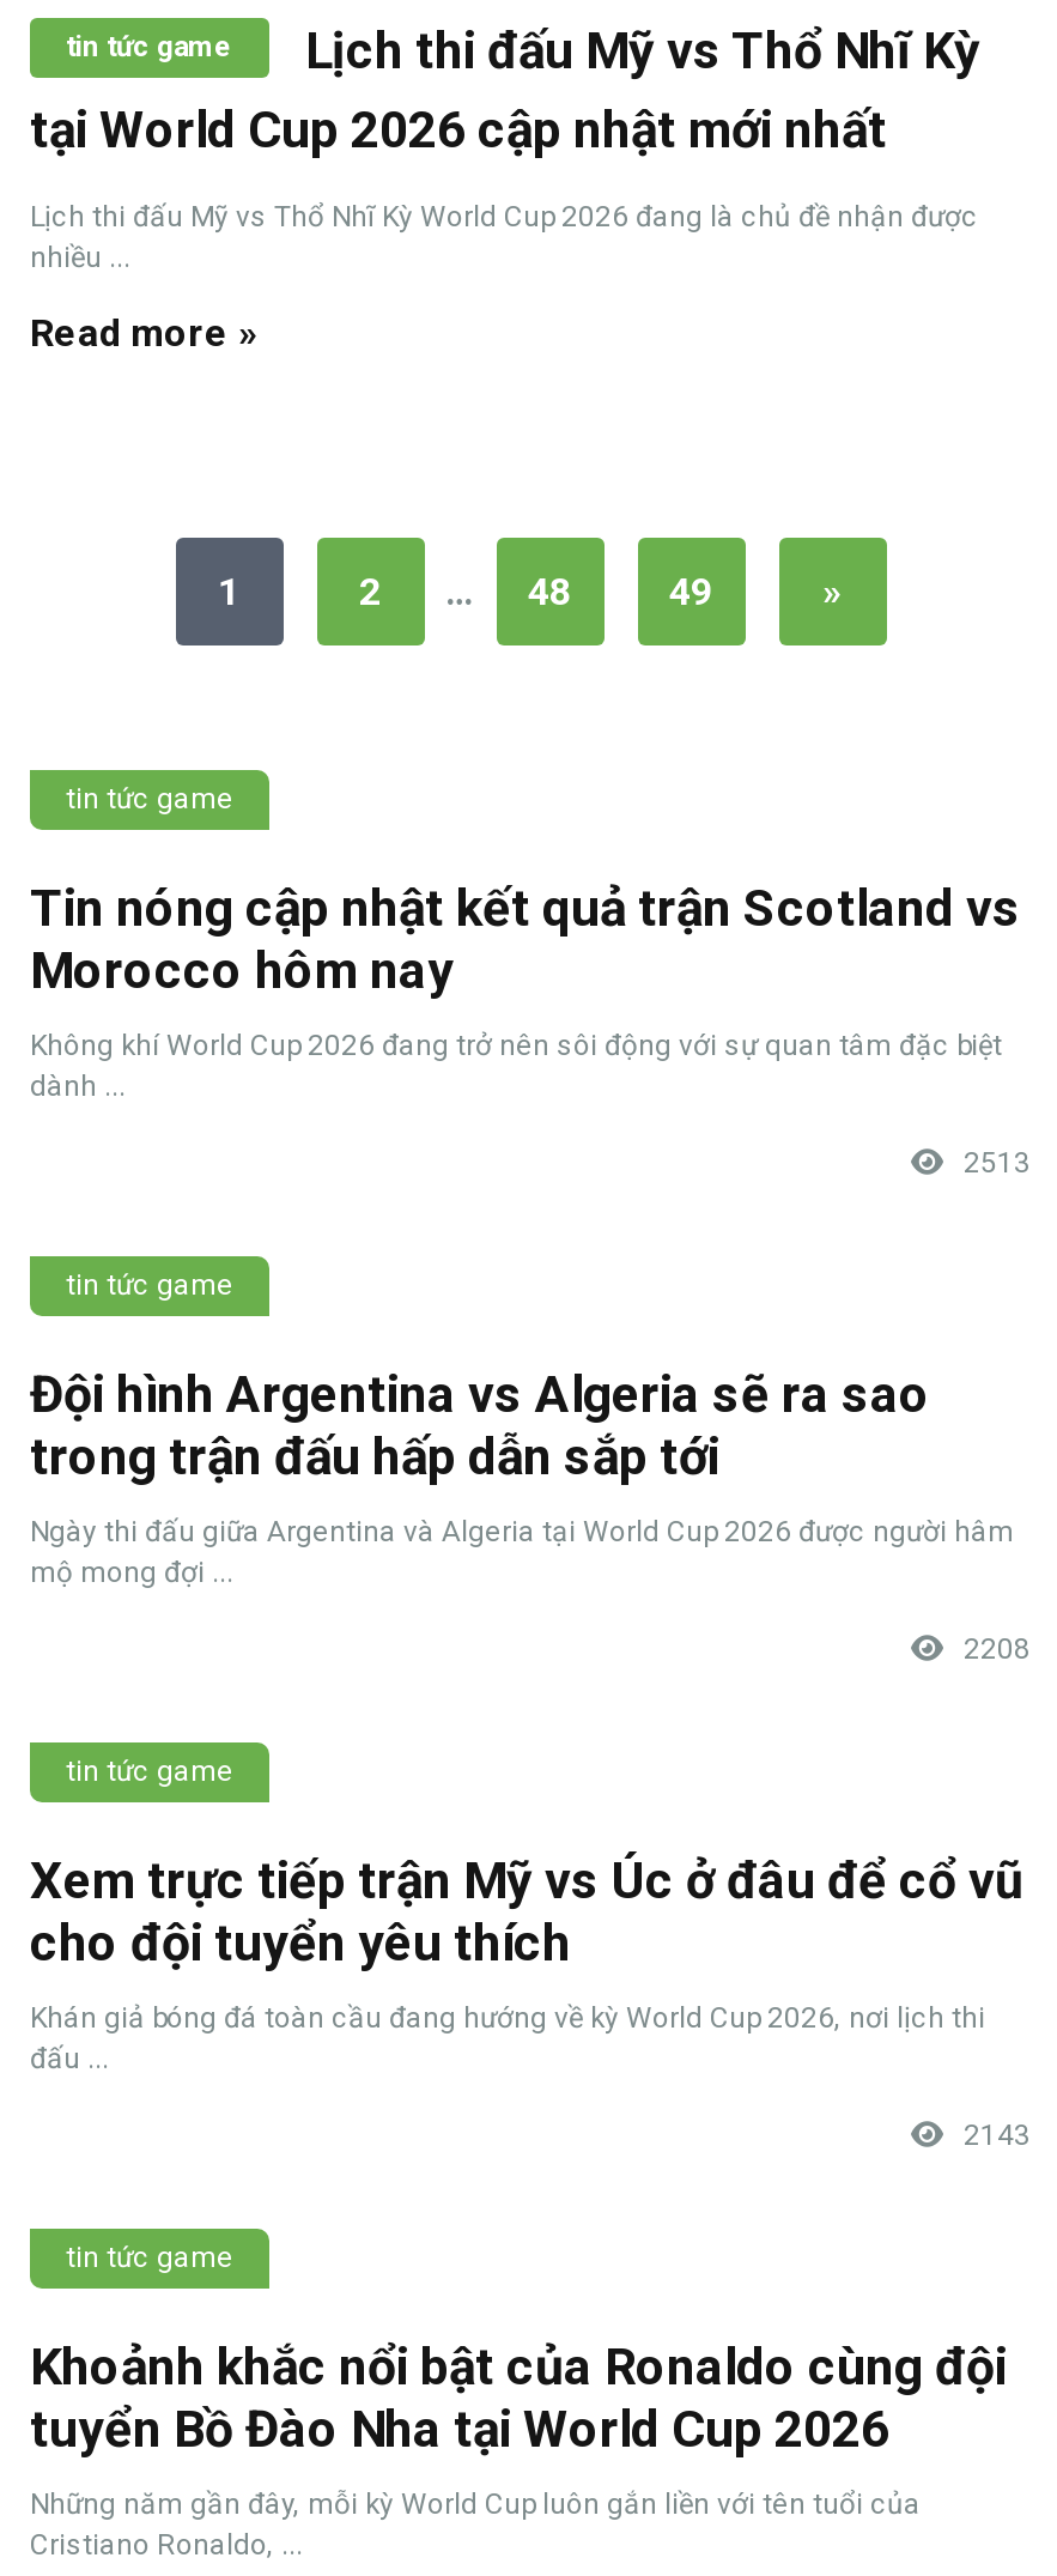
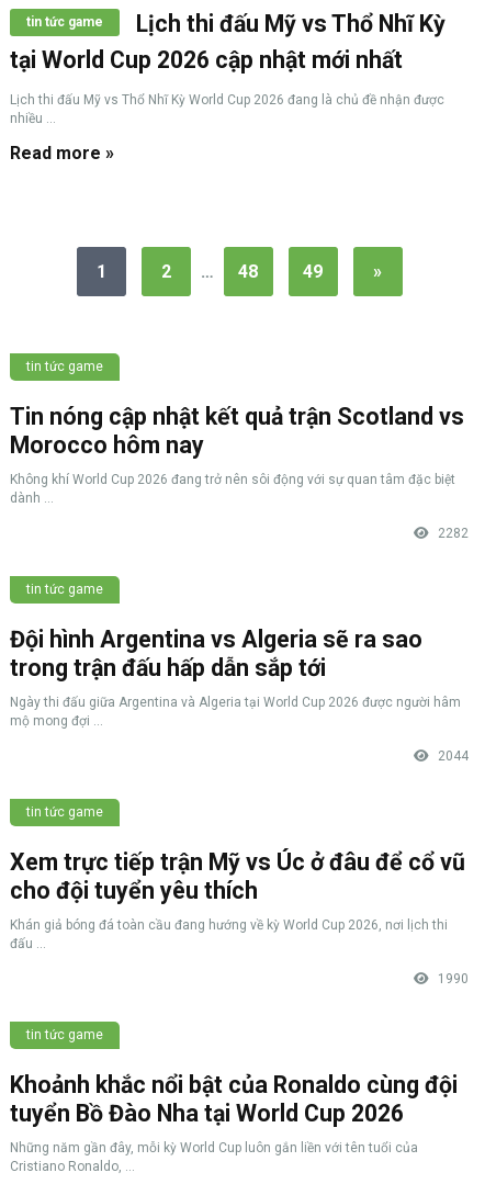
[956,1146,1031,1180] 2513 -> [435,526,469,541] 2282
[956,1632,1031,1666] 2208 -> [435,748,469,764] 2044
[956,2119,1031,2152] 2143 -> [435,971,469,986] 1990

